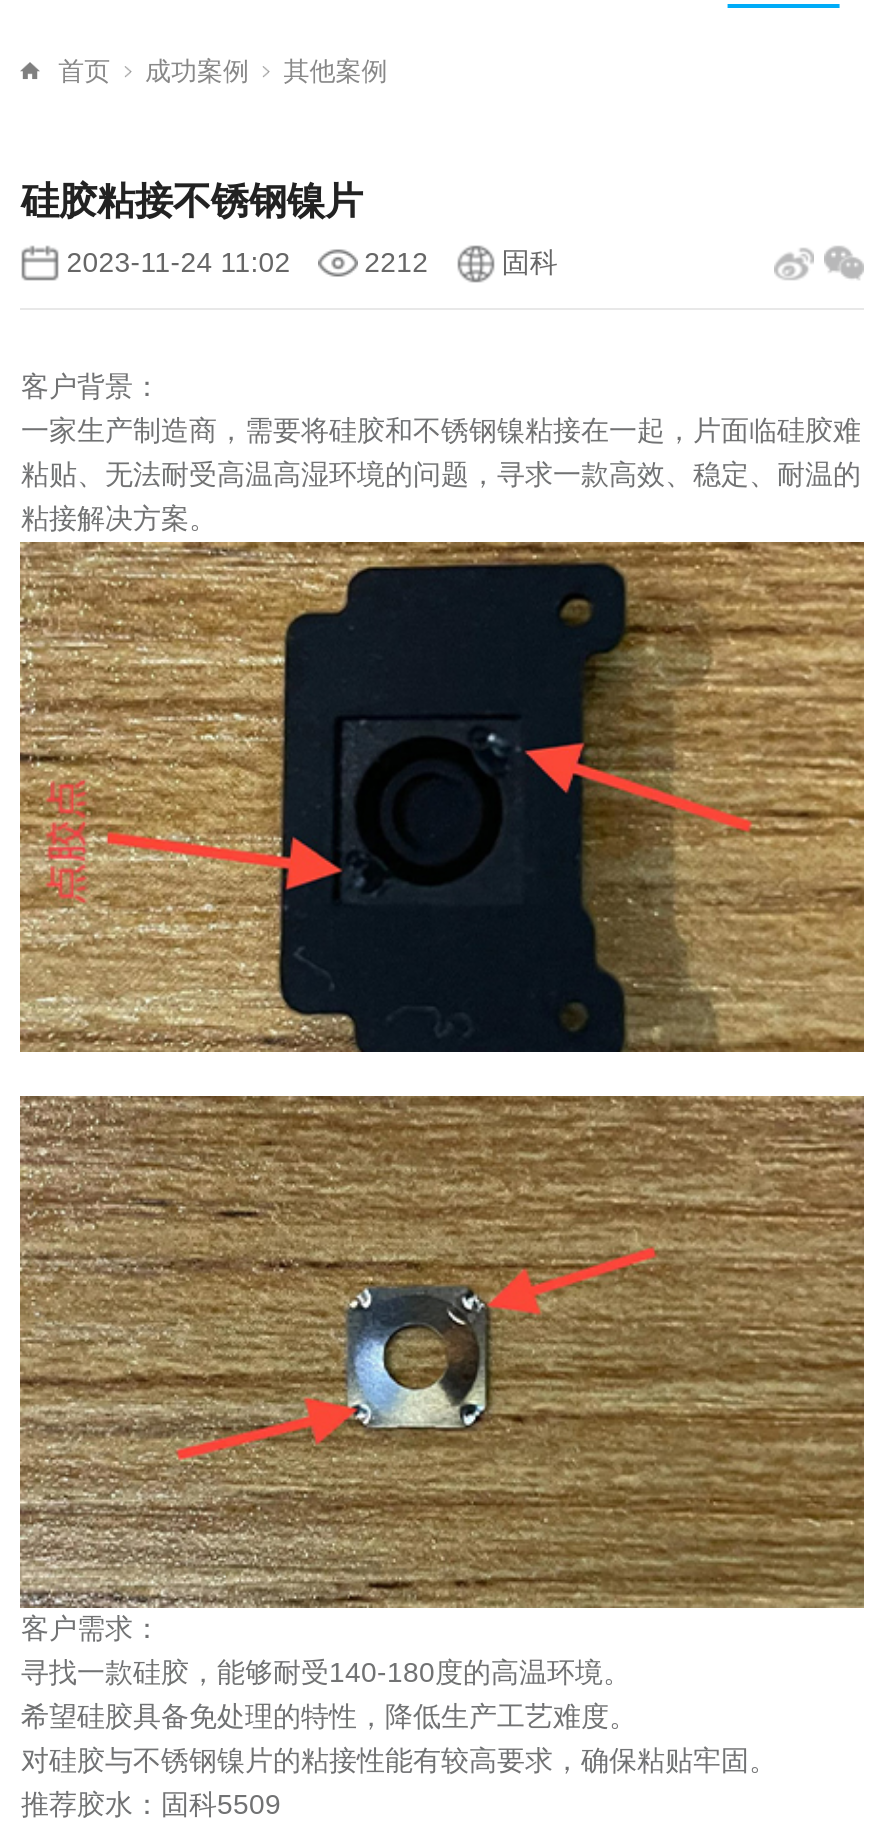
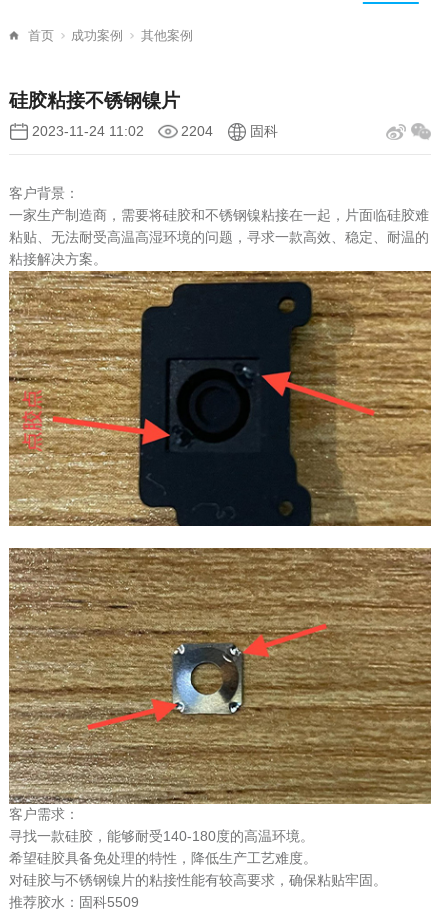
[364,249,428,279] 2212 -> [181,124,213,139] 2204

